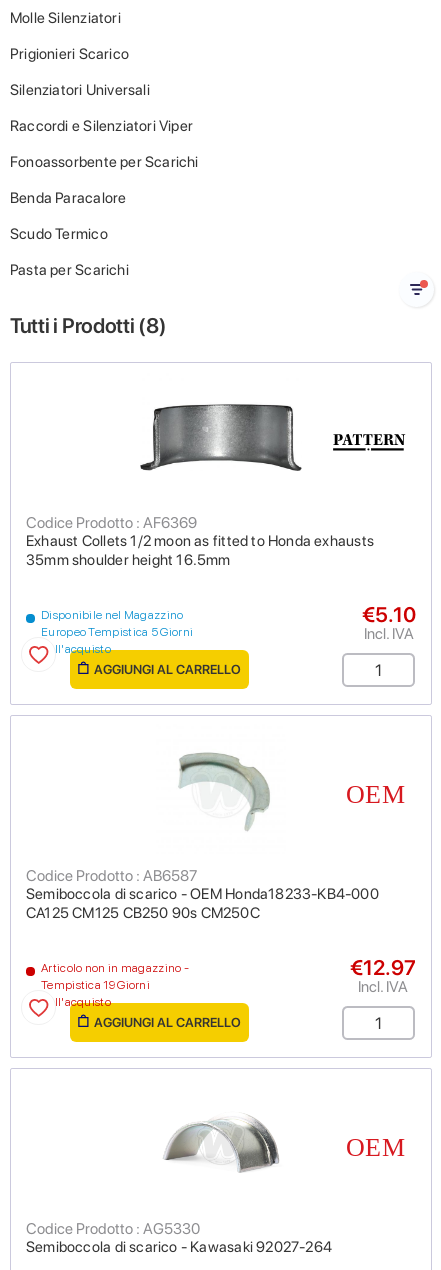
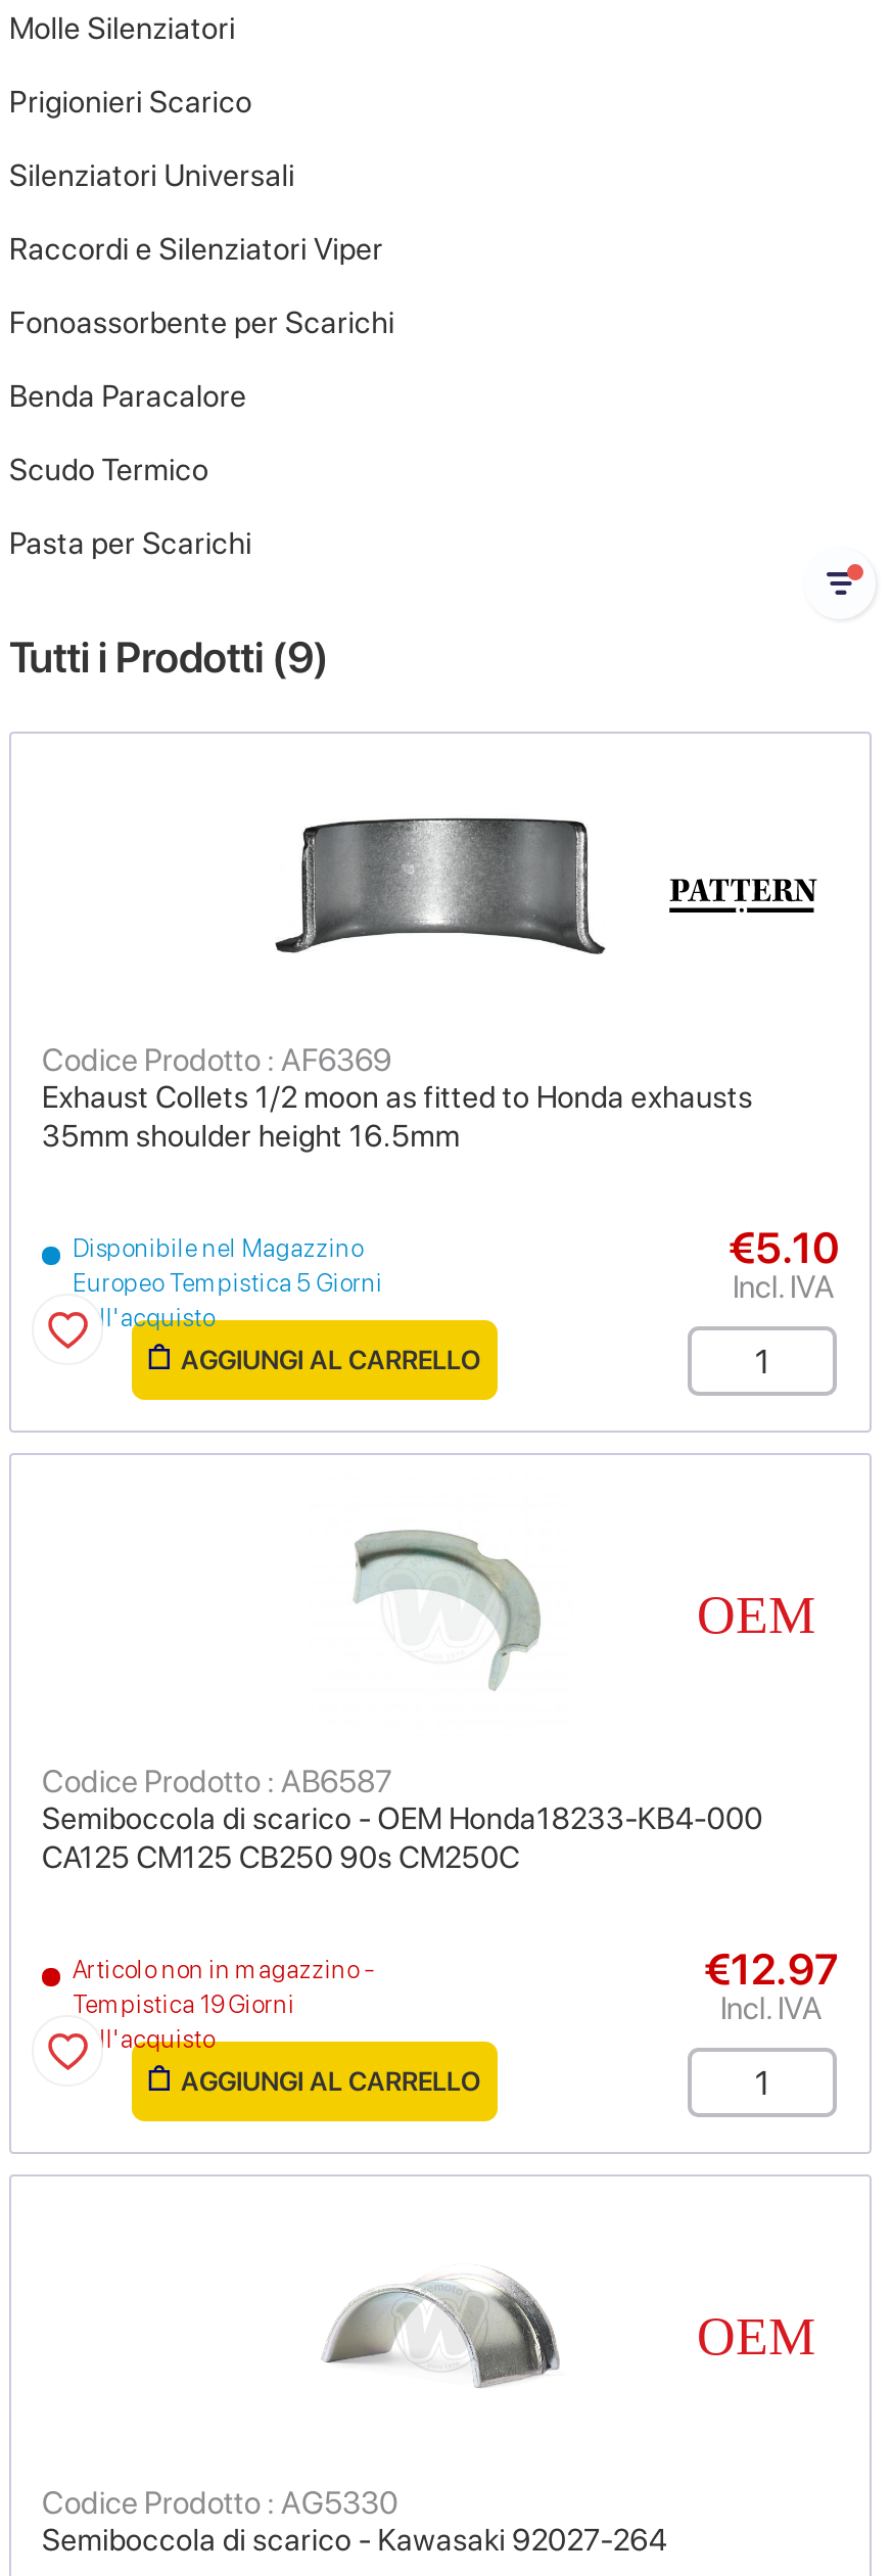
[10,313,167,338] Tutti i Prodotti (8) -> [9,631,329,683] Tutti i Prodotti (9)

